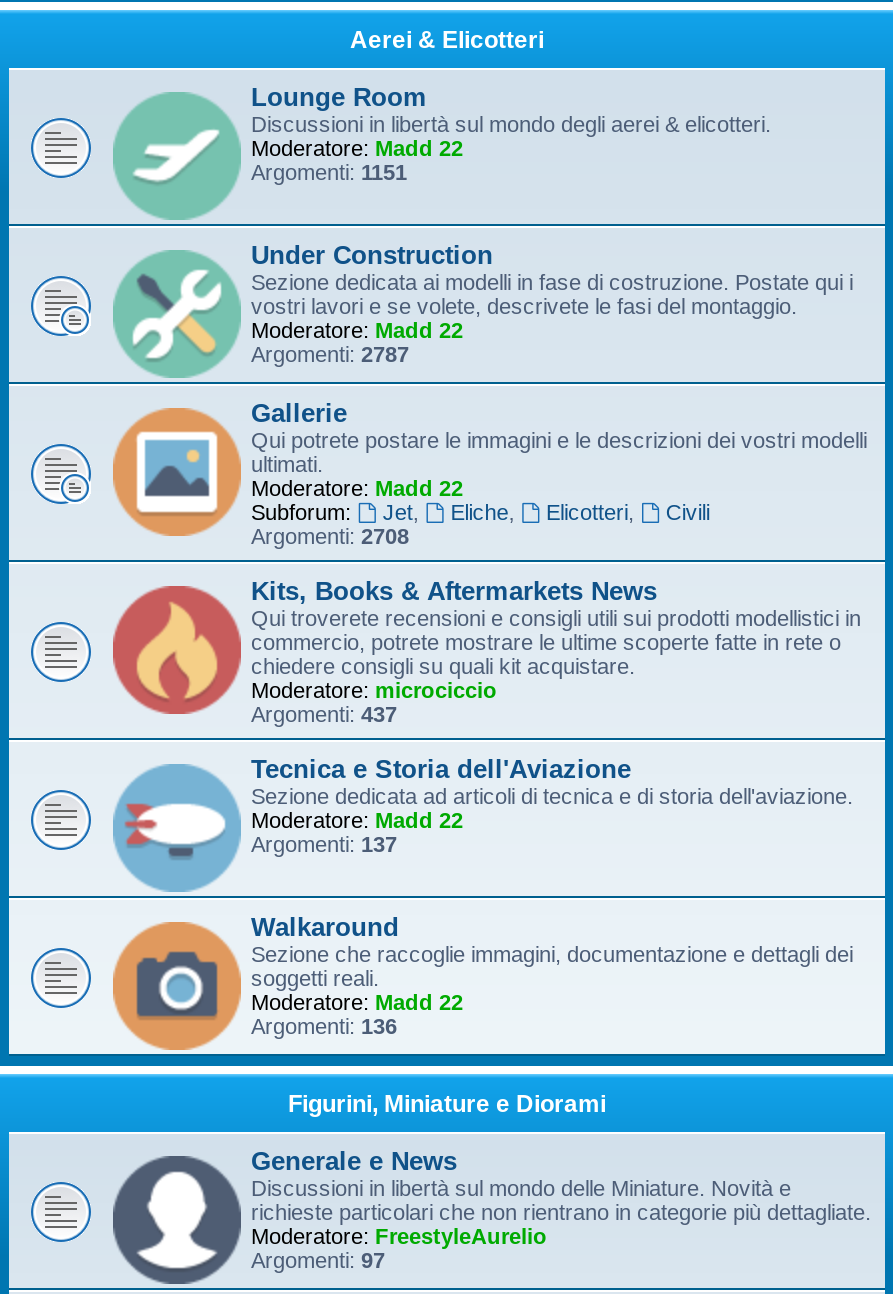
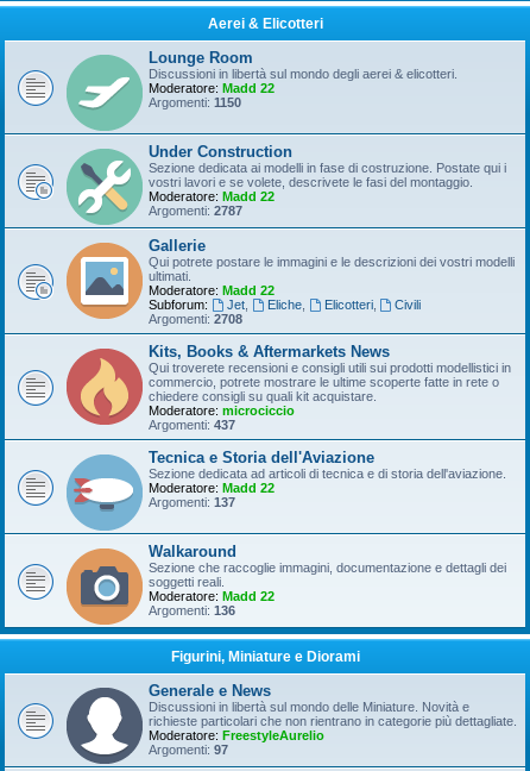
[251,160,407,184] Argomenti: 1151 -> [149,95,241,109] Argomenti: 1150

